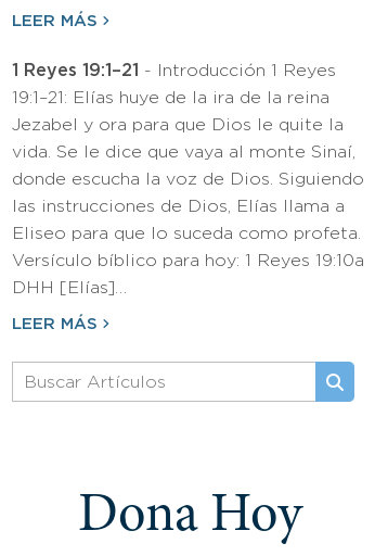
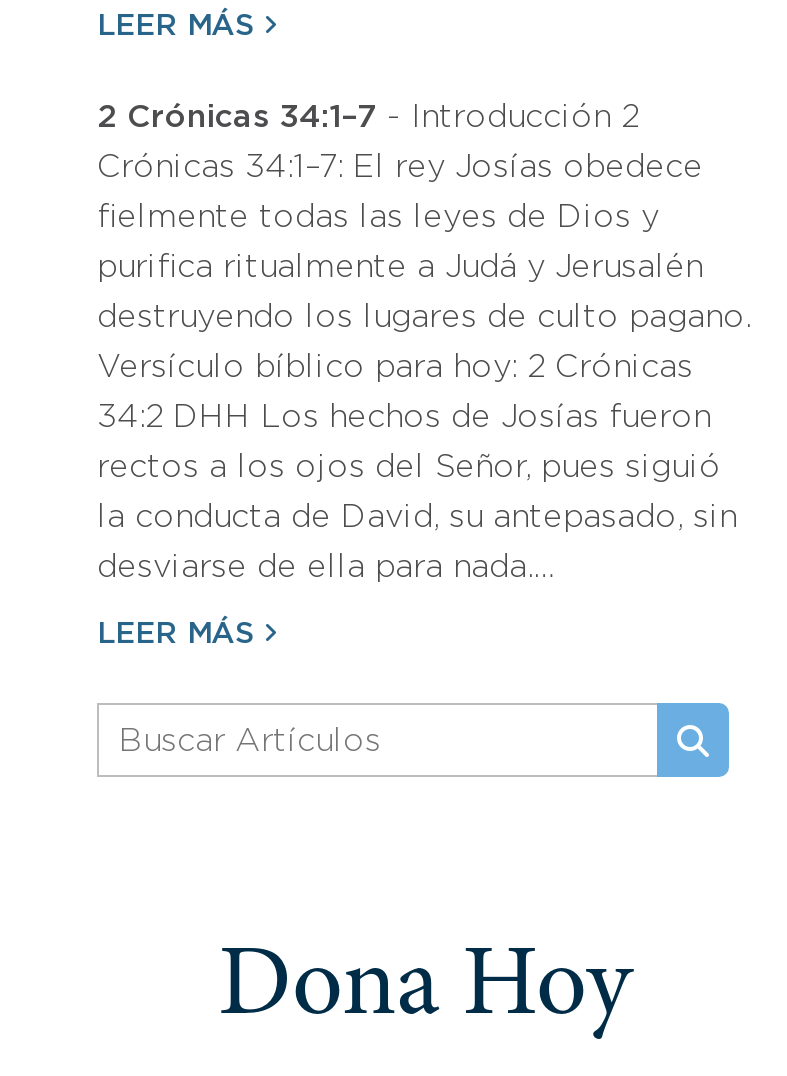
[12,63,364,296] 1 Reyes 19:1–21 - Introducción 1 Reyes | 19:1–21: Elías huye de la ira de la reina | Jezabel y ora para que Dios le quite la | vida. Se le dice que vaya al monte Sinaí, | donde escucha la voz de Dios. Siguiendo | las instrucciones de Dios, Elías llama a | Eliseo para que lo suceda como profeta. | Versículo bíblico para hoy: 1 Reyes 19:10a | DHH [Elías]… -> [97,103,751,583] 2 Crónicas 34:1–7 - Introducción 2 | Crónicas 34:1–7: El rey Josías obedece | fielmente todas las leyes de Dios y | purifica ritualmente a Judá y Jerusalén | destruyendo los lugares de culto pagano. | Versículo bíblico para hoy: 2 Crónicas | 34:2 DHH Los hechos de Josías fueron | rectos a los ojos del Señor, pues siguió | la conducta de David, su antepasado, sin | desviarse de ella para nada.…

